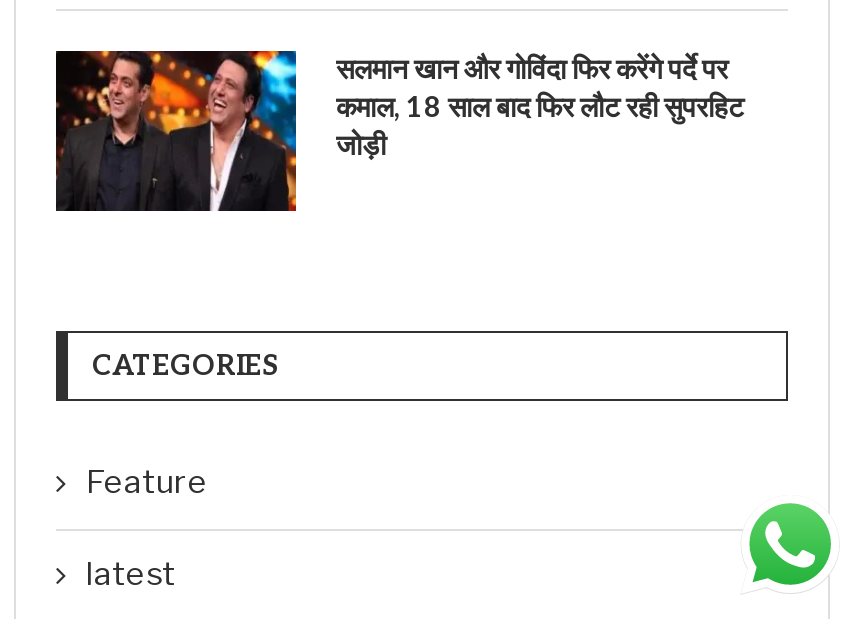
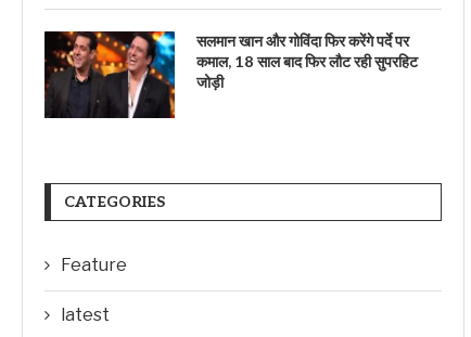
[748,501,832,587] [image] -> none

